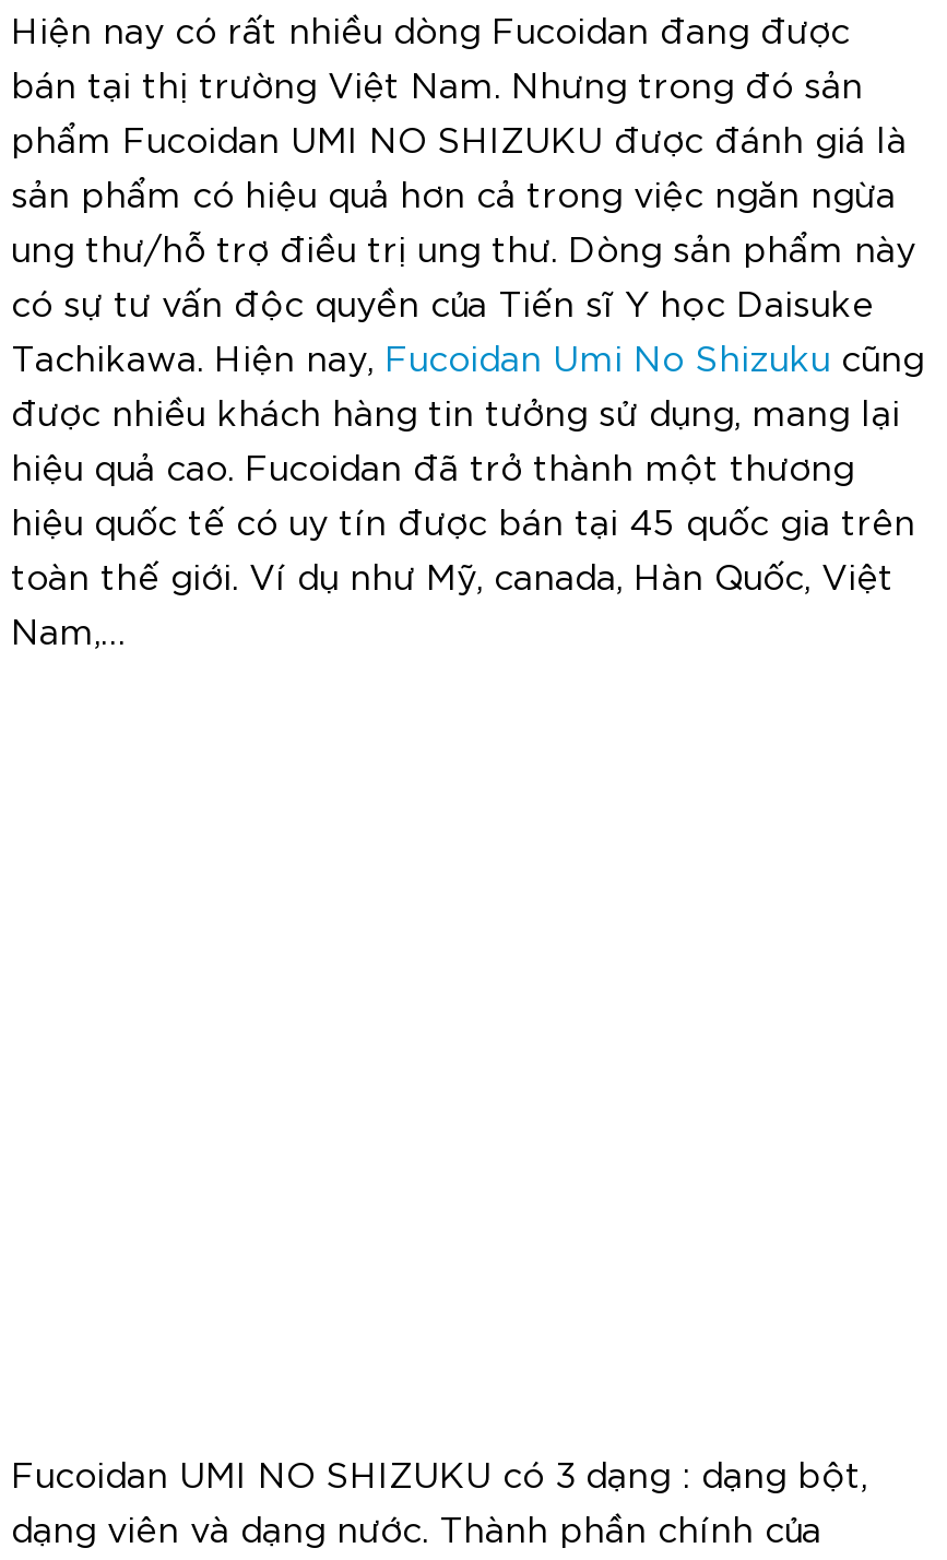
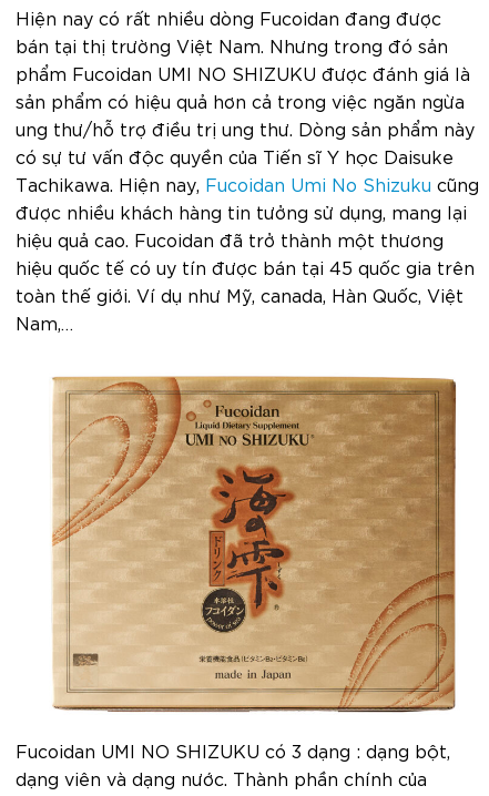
none -> [51,375,457,714] [image]

